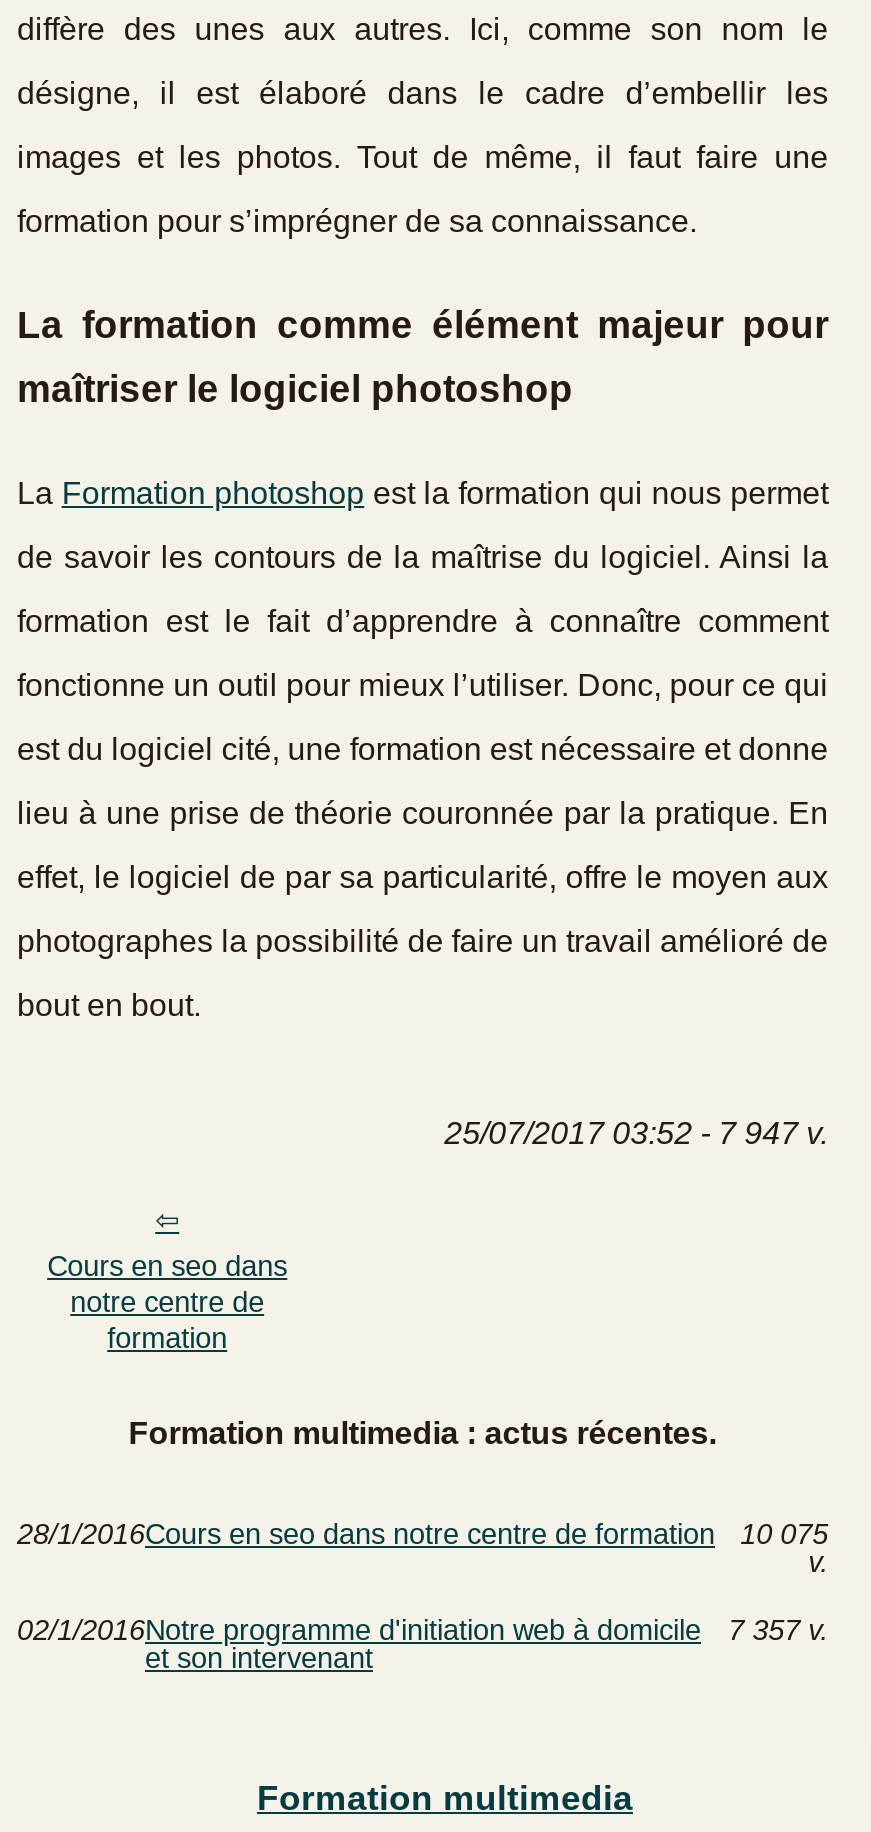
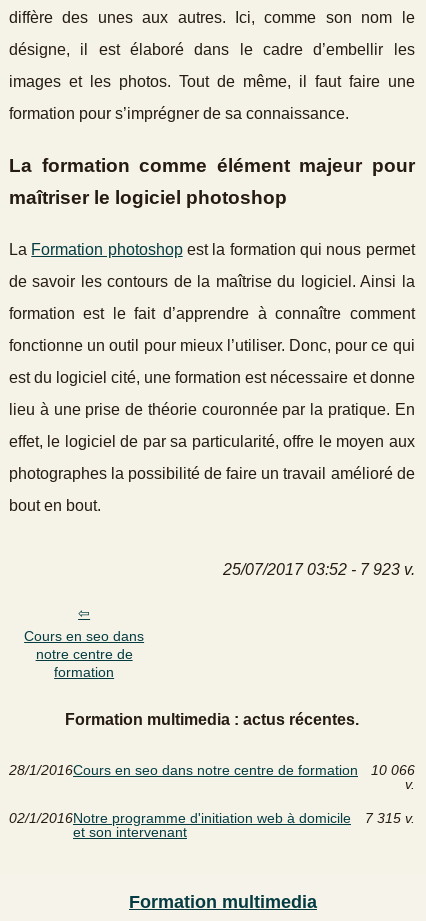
[444,1116,828,1150] 25/07/2017 03:52 - 7 947 v. -> [223,561,415,578] 25/07/2017 03:52 - 7 923 v.
[17,1518,828,1550] 28/1/2016Cours en seo dans notre centre de formation 10 075 -> [9,762,415,778] 28/1/2016Cours en seo dans notre centre de formation 10 066
[17,1614,828,1646] 02/1/2016Notre programme d'initiation web à domicile 7 357 v. -> [9,810,415,826] 02/1/2016Notre programme d'initiation web à domicile 7 315 v.

